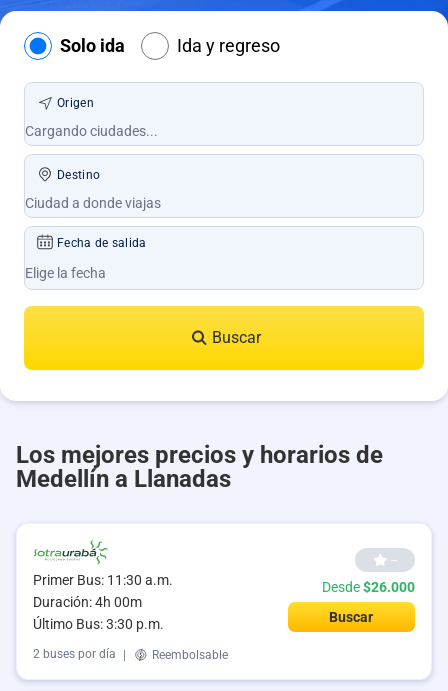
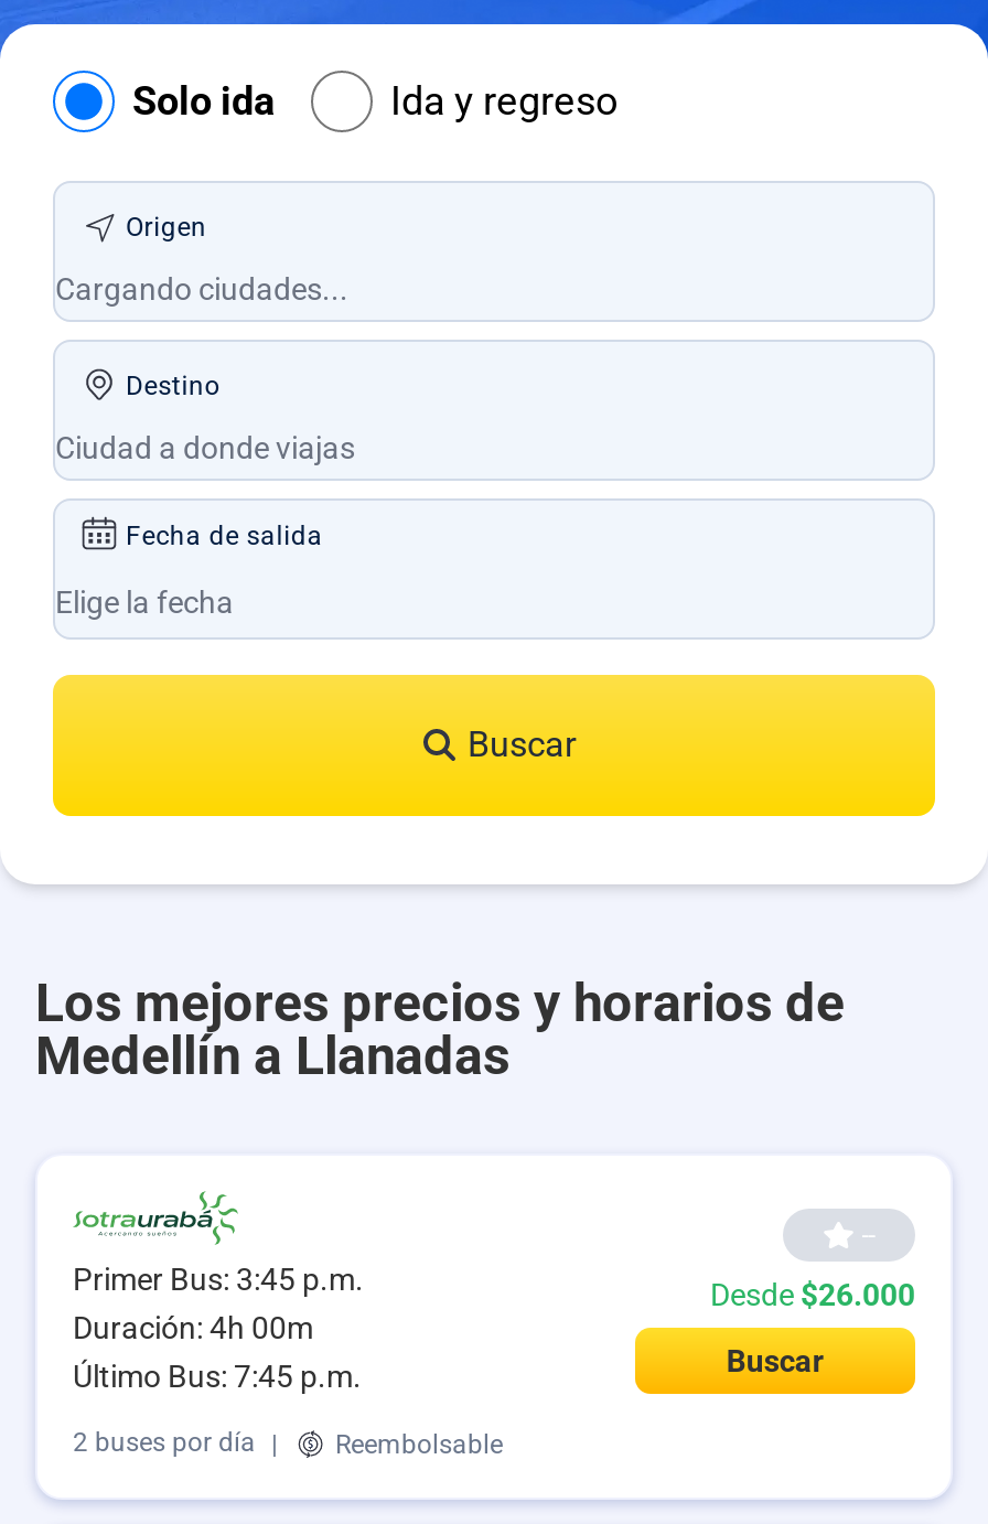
[33,572,173,588] Primer Bus: 11:30 a.m. -> [73,1263,364,1298] Primer Bus: 3:45 p.m.
[33,616,164,632] Último Bus: 3:30 p.m. -> [73,1360,362,1395] Último Bus: 7:45 p.m.

